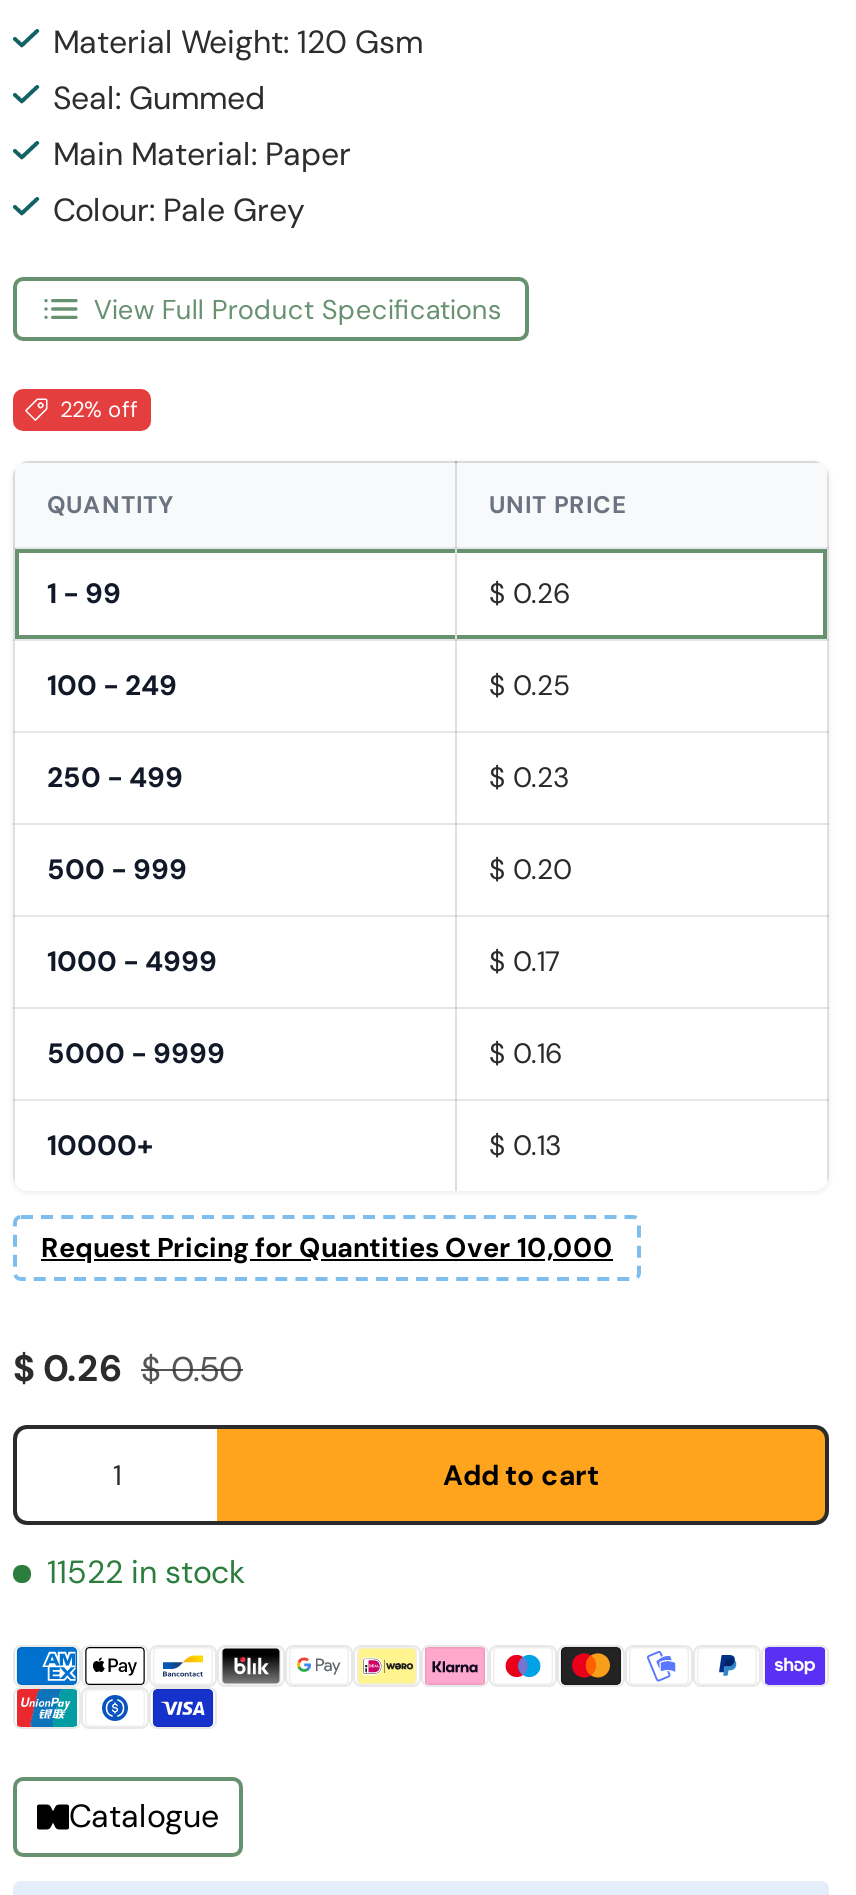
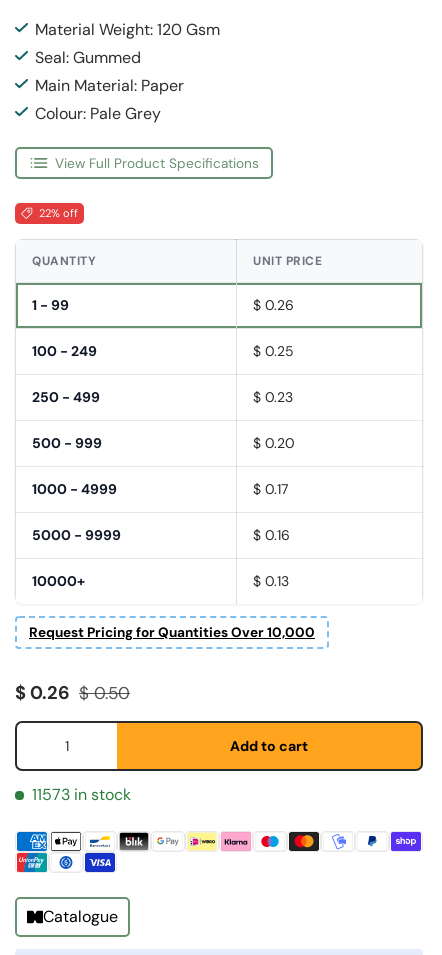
[47,1551,245,1593] 11522 in stock -> [32,784,131,805] 11573 in stock

